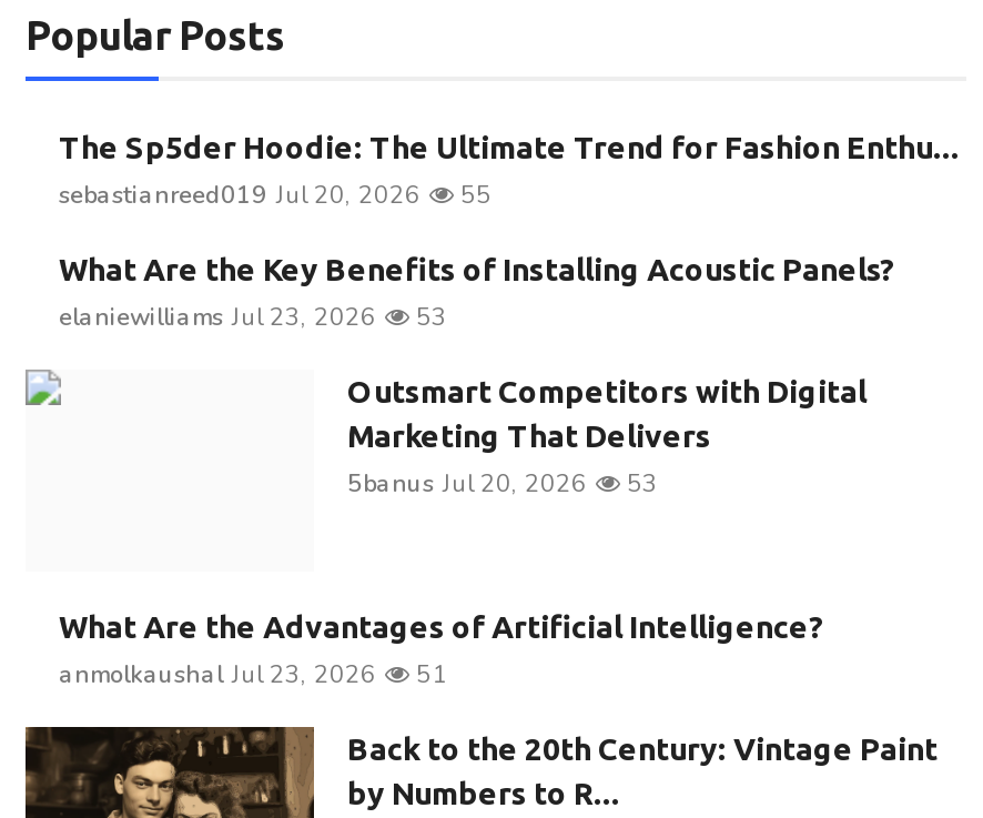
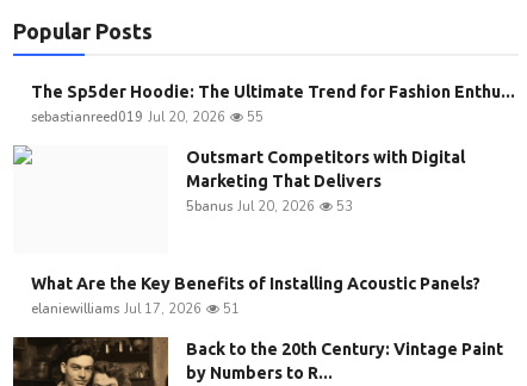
moved [59,251,895,286] -> [31,273,480,292]: What Are the Key Benefits of Installing Acoustic Panels?
[59,300,447,333] elaniewilliams Jul 23, 2026 | 53 -> none
[59,608,824,690] What Are the Advantages of Artificial Intelligence? | anmolkaushal Jul 23, 2026 -> [31,300,201,317] elaniewilliams Jul 17, 2026

